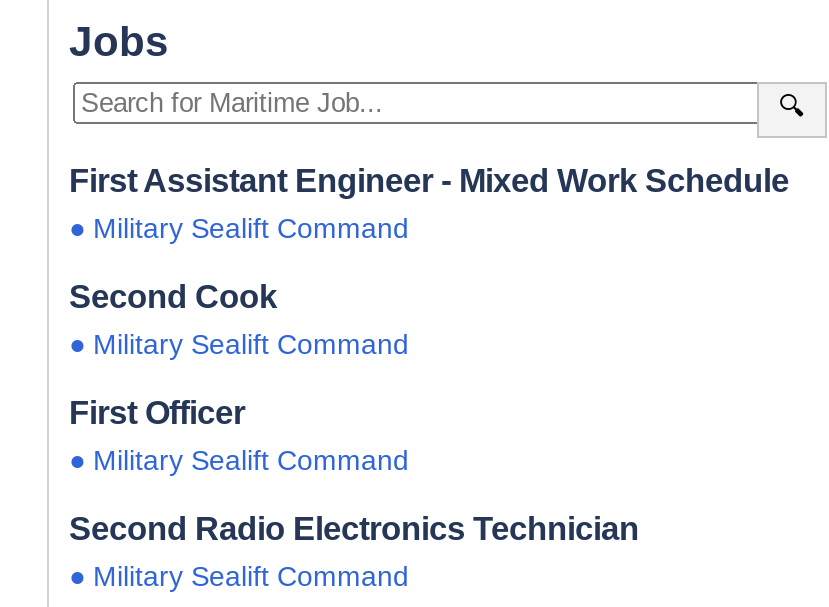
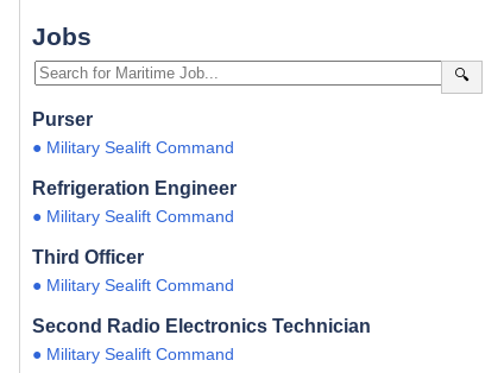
[69,162,789,198] First Assistant Engineer - Mixed Work Schedule -> [32,108,93,129] Purser
[69,278,277,314] Second Cook -> [32,177,237,198] Refrigeration Engineer
[69,394,245,430] First Officer -> [32,245,144,267] Third Officer

